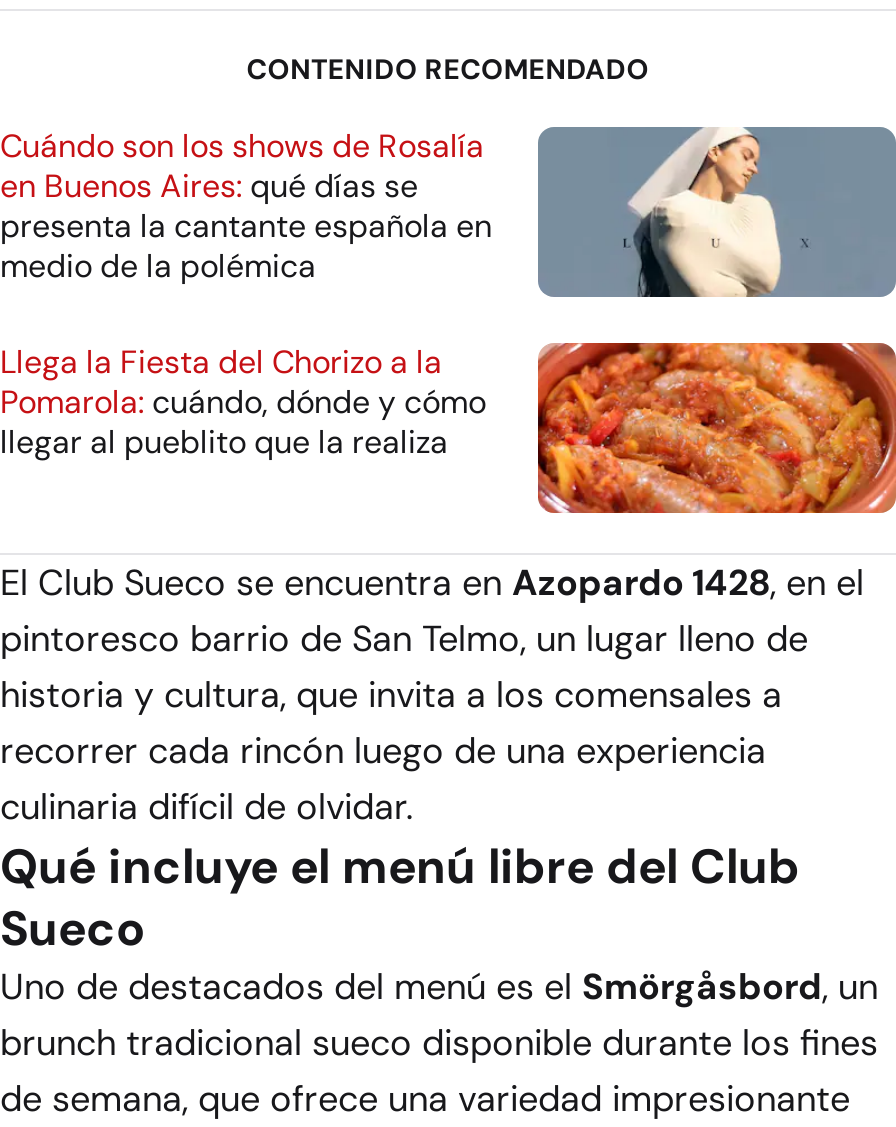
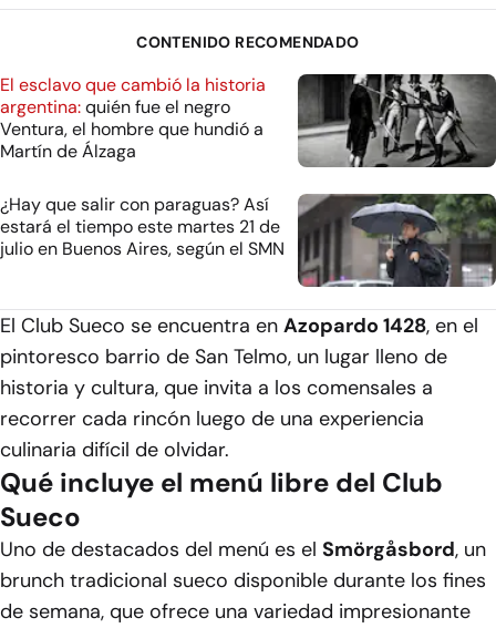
[0,125,890,299] [image] | Cuándo son los shows de Rosalía | en Buenos Aires: qué días se | presenta la cantante española en | medio de la polémica -> [0,73,493,168] [image] | El esclavo que cambió la historia | argentina: quién fue el negro | Ventura, el hombre que hundió a | Martín de Álzaga
[0,341,890,515] [image] | Llega la Fiesta del Chorizo a la | Pomarola: cuándo, dónde y cómo | llegar al pueblito que la realiza -> [0,193,493,288] [image] | ¿Hay que salir con paraguas? Así | estará el tiempo este martes 21 de | julio en Buenos Aires, según el SMN

